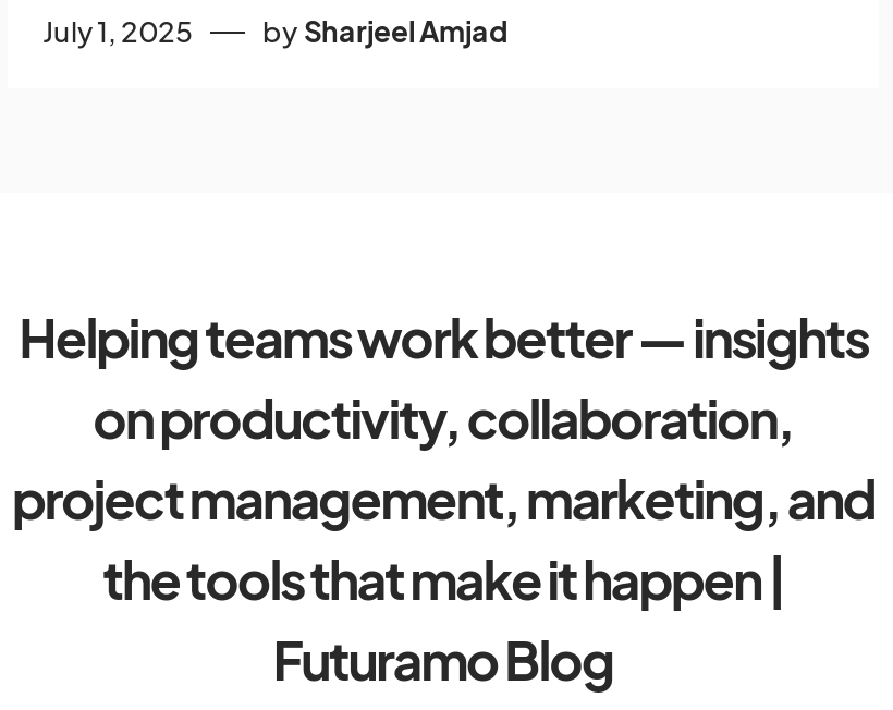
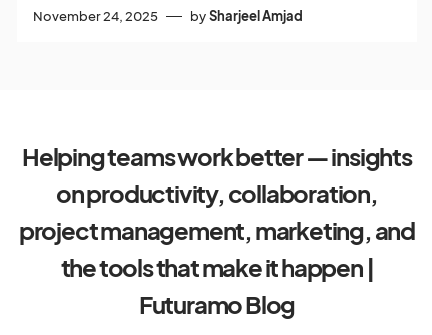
[42,13,509,48] July 1, 2025 by Sharjeel Amjad -> [33,8,303,24] November 24, 2025 by Sharjeel Amjad

